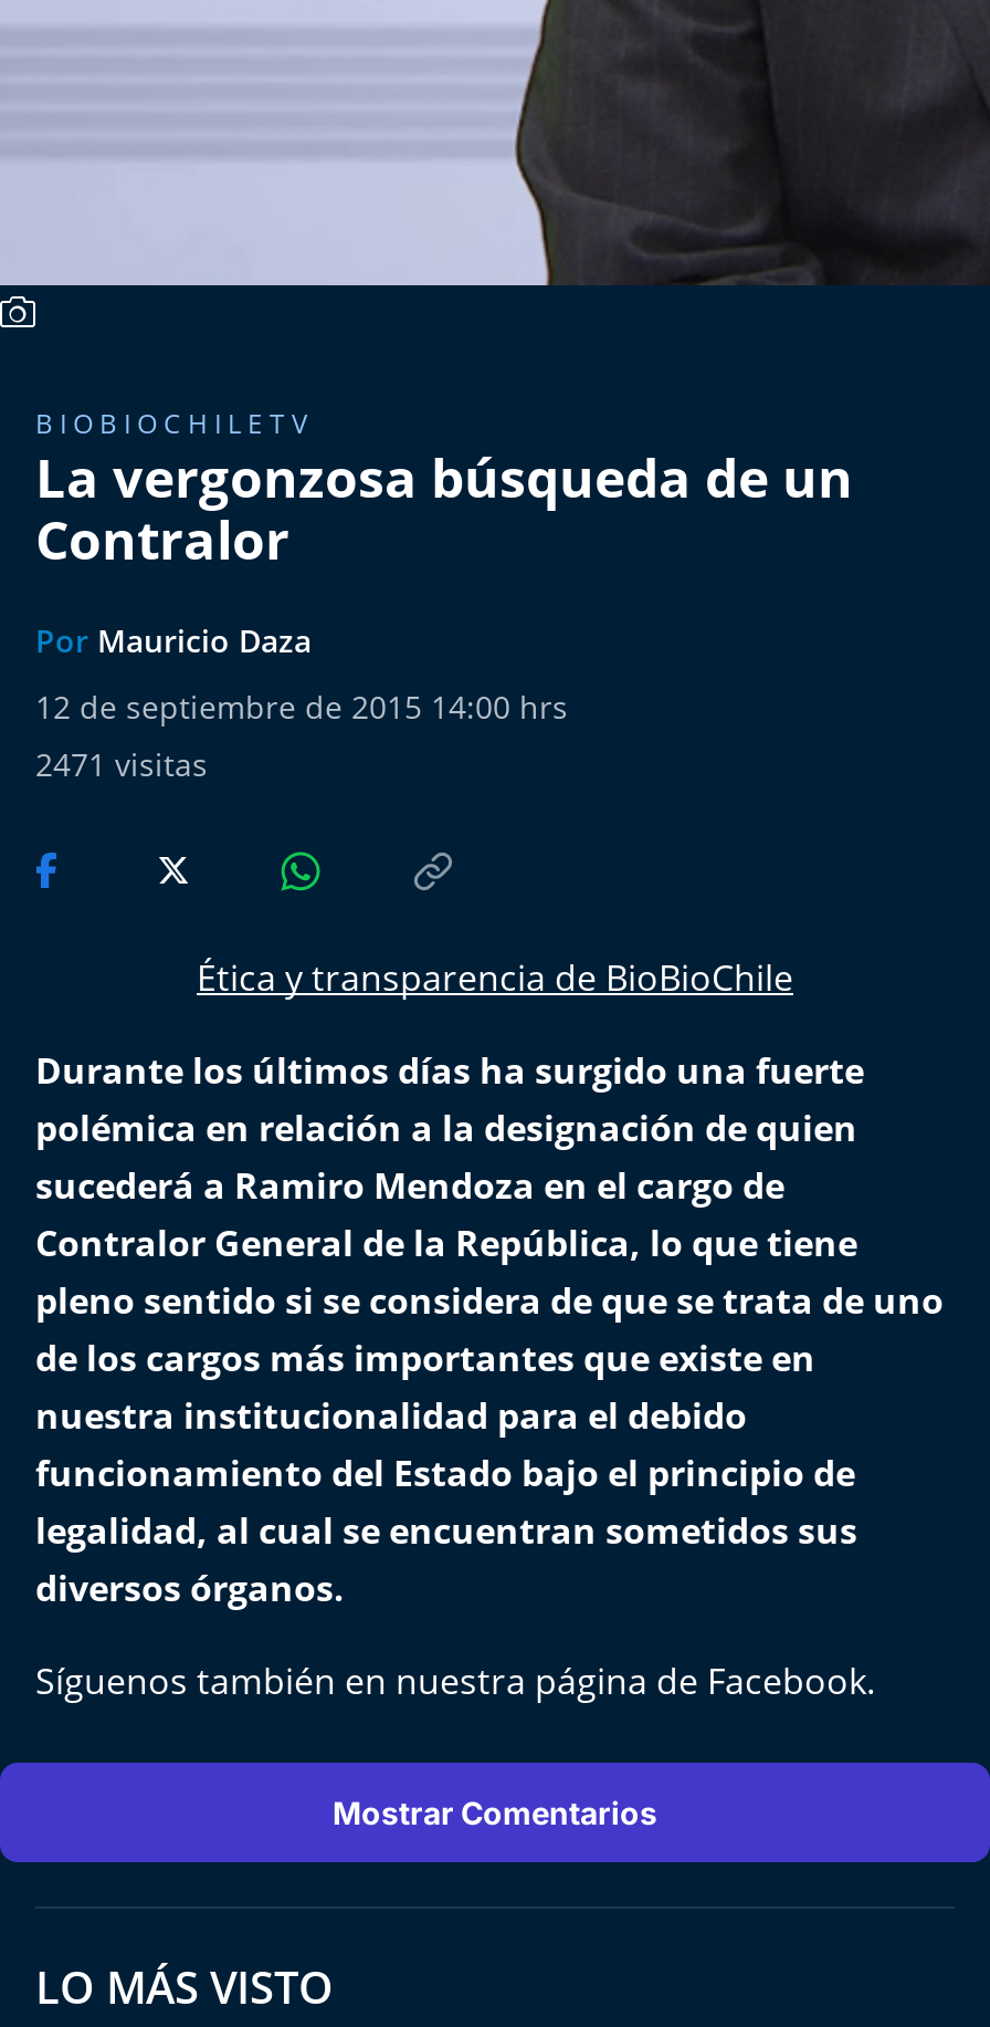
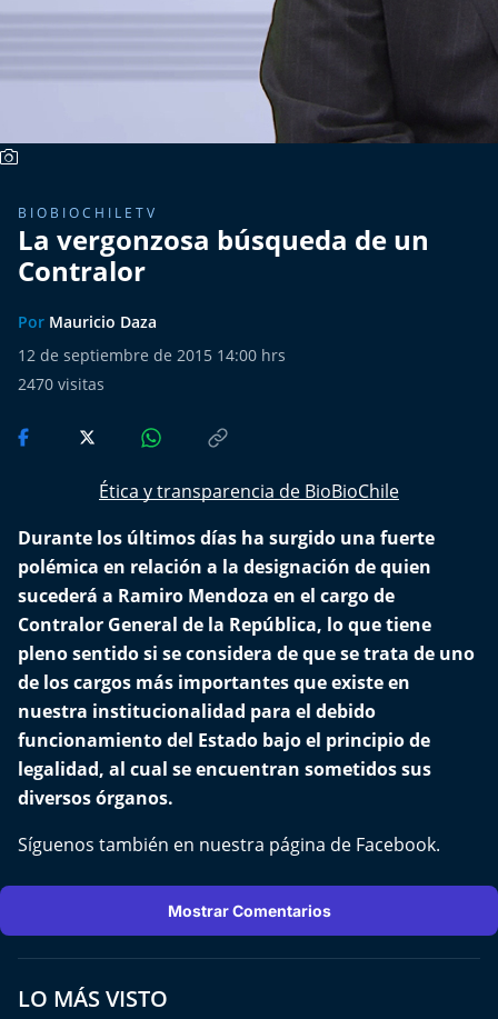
[35,743,208,785] 2471 visitas -> [18,373,104,394] 2470 visitas

